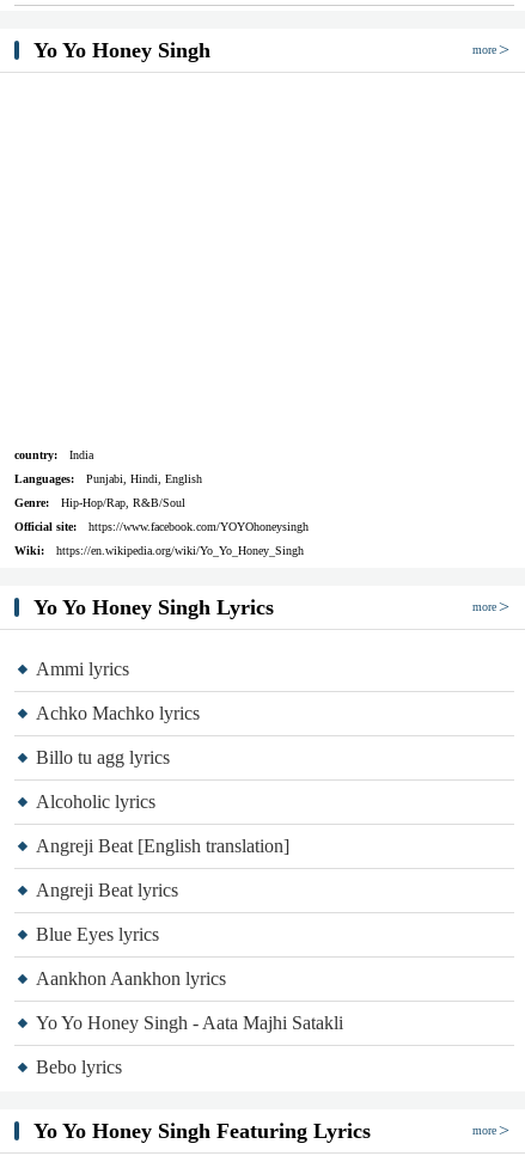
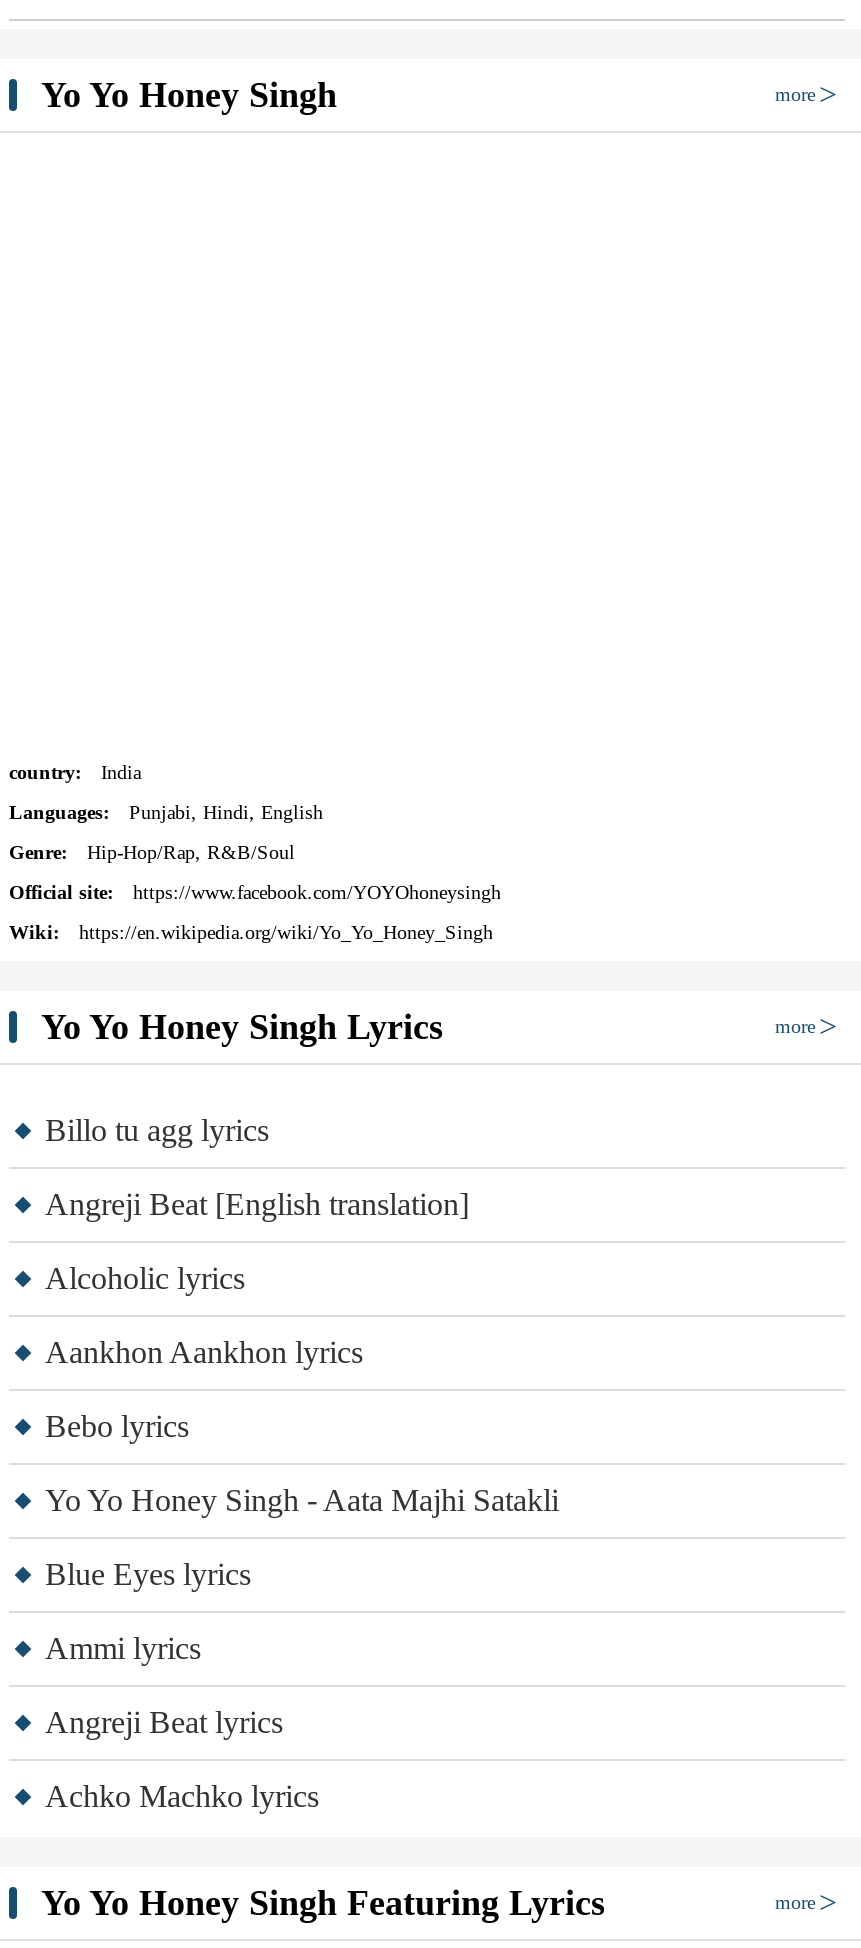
moved [36,659,129,679] -> [45,1631,201,1665]: Ammi lyrics
moved [36,703,200,723] -> [45,1779,319,1813]: Achko Machko lyrics
moved [36,747,289,856] -> [45,1113,469,1295]: Billo tu agg lyrics | Alcoholic lyrics | Angreji Beat [English translation]
moved [36,880,178,900] -> [45,1705,283,1739]: Angreji Beat lyrics
moved [36,924,343,1077] -> [45,1335,559,1591]: Blue Eyes lyrics | Aankhon Aankhon lyrics | Yo Yo Honey Singh - Aata Majhi Satakli | Bebo lyrics

